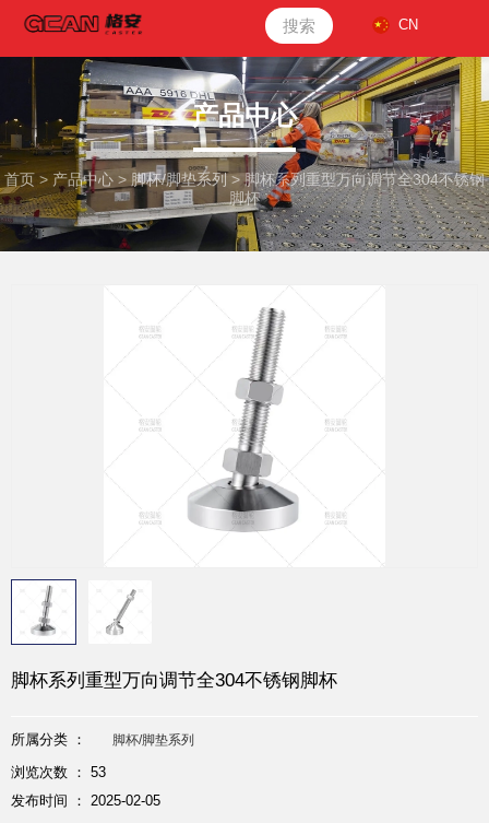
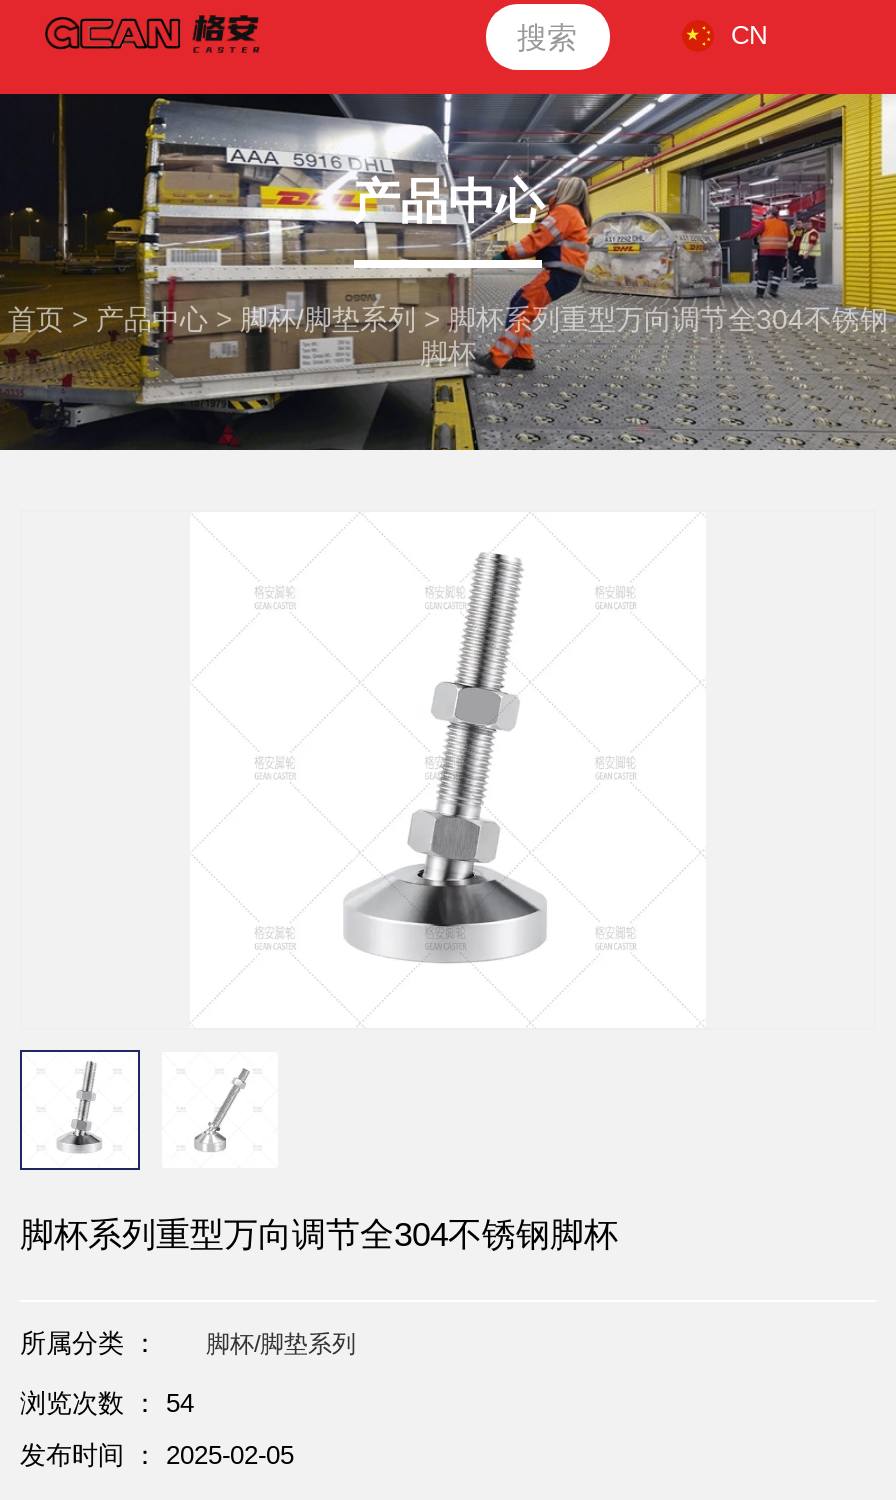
[11,764,106,780] 浏览次数 ：53 -> [20,1388,194,1418] 浏览次数 ：54

